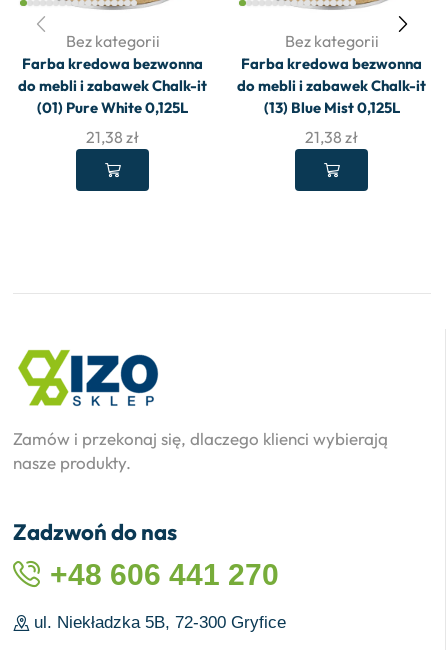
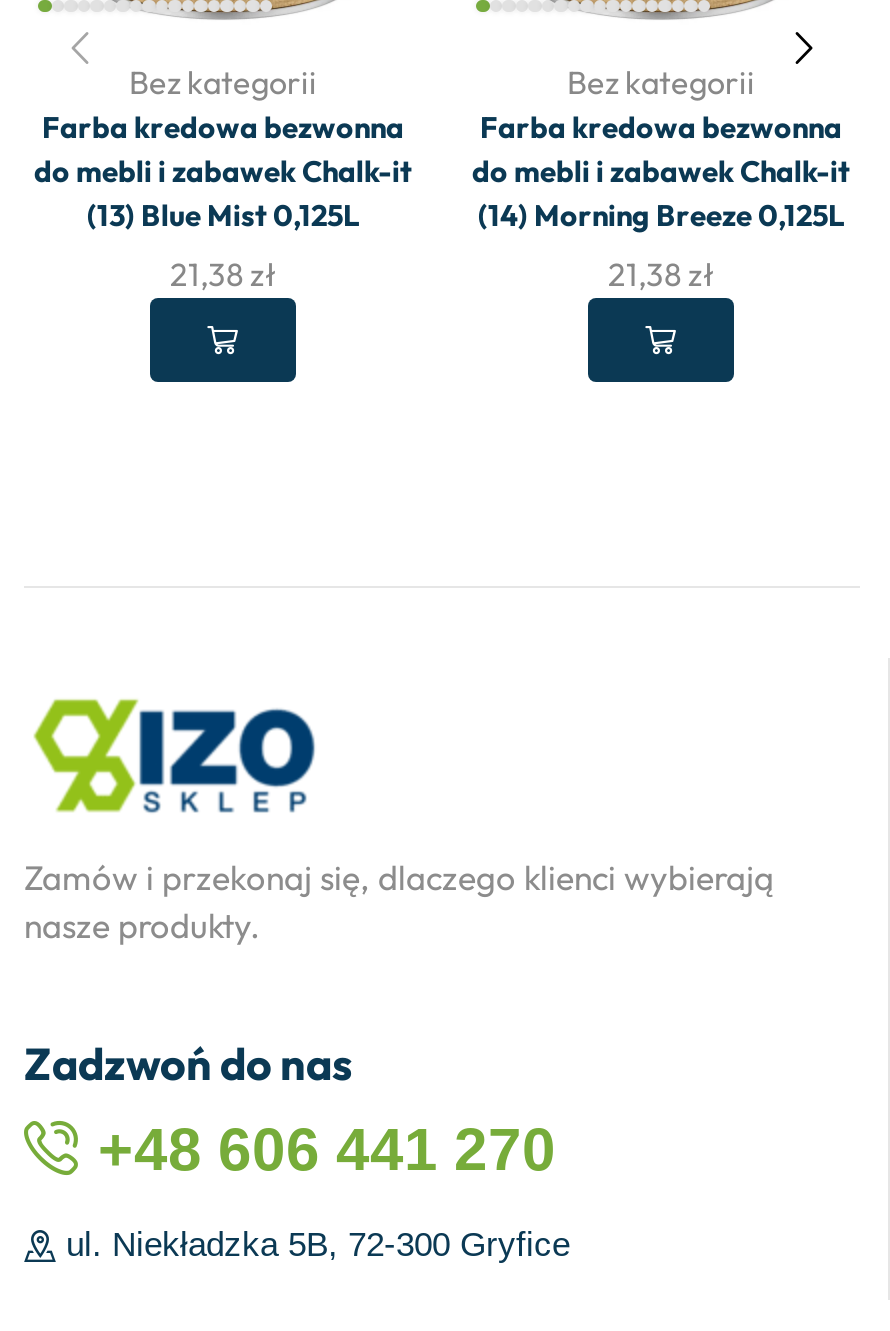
[37,98,188,117] (01) Pure White 0,125L -> [87,197,359,235] (13) Blue Mist 0,125L
[263,98,399,117] (13) Blue Mist 0,125L -> [478,197,844,235] (14) Morning Breeze 0,125L

